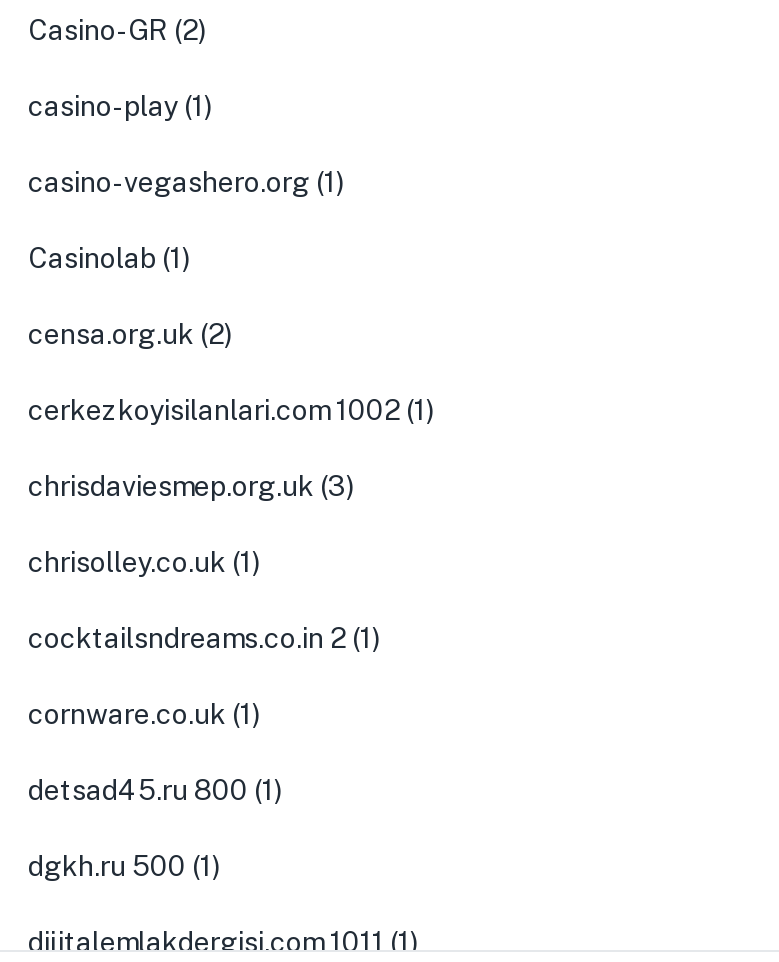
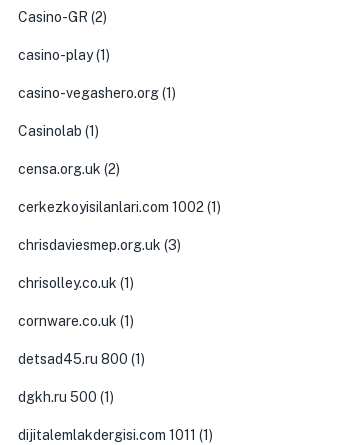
[28,622,380,654] cocktailsndreams.co.in 2 (1) -> none

